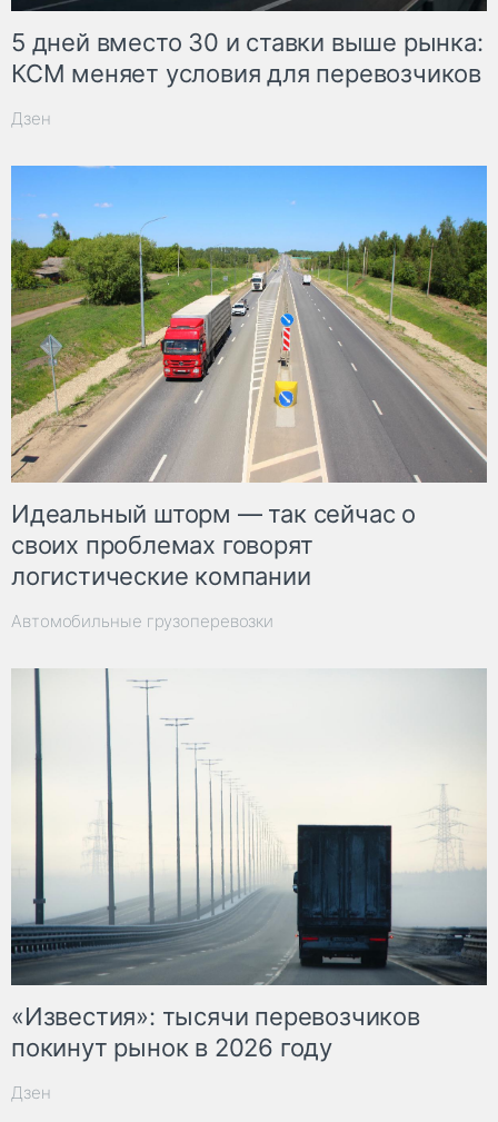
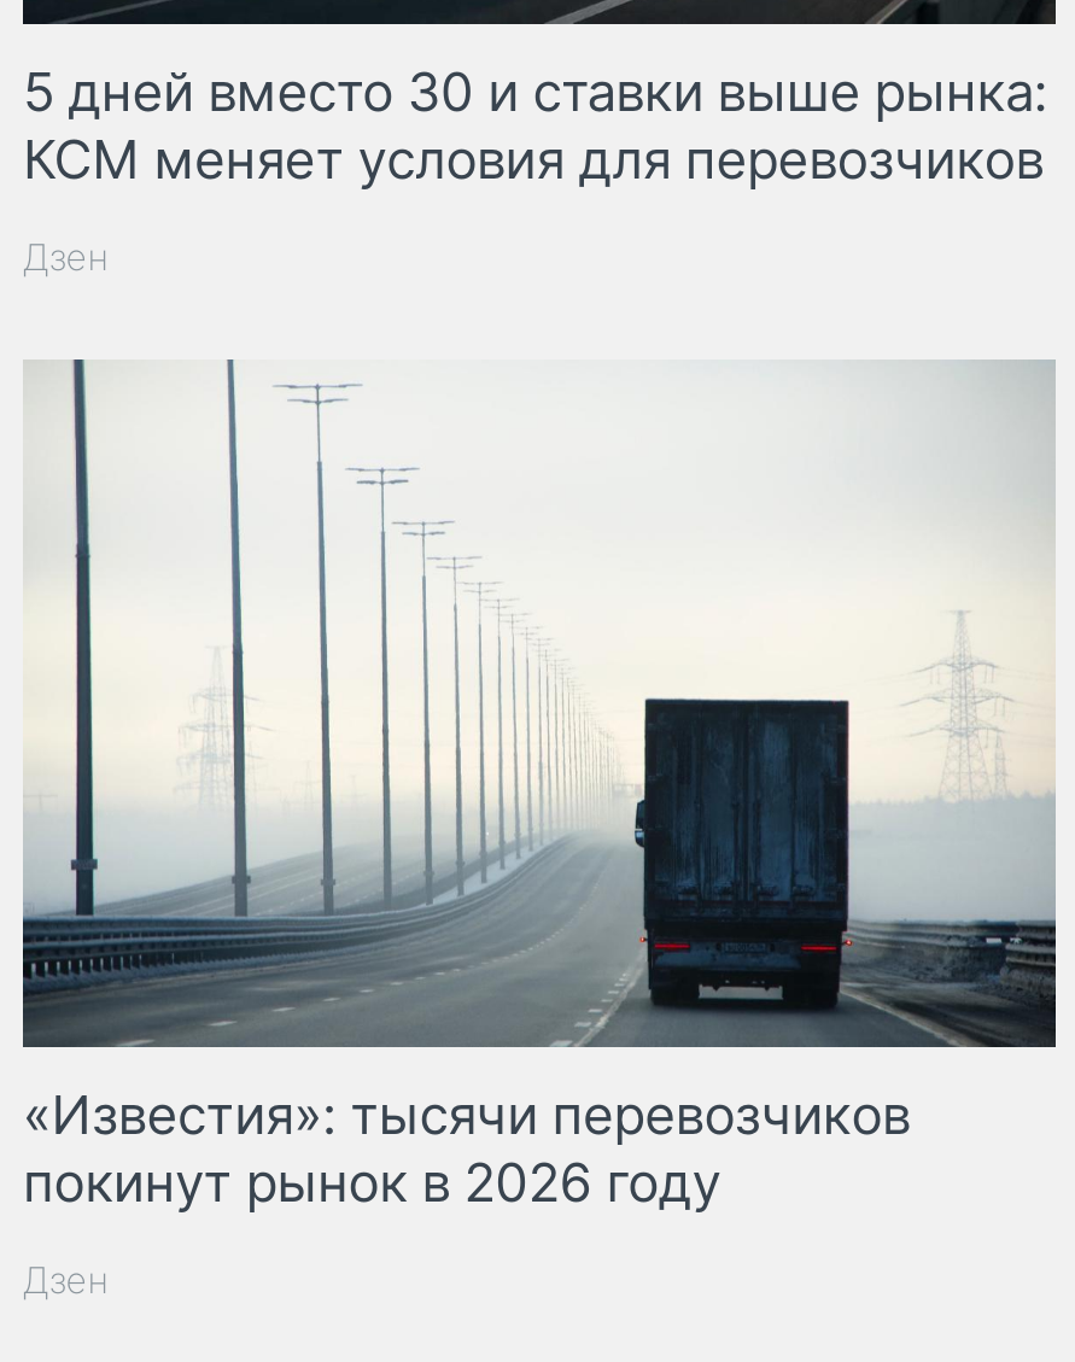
[10,165,488,632] [image] | Идеальный шторм — так сейчас о | своих проблемах говорят | логистические компании | Автомобильные грузоперевозки -> none

